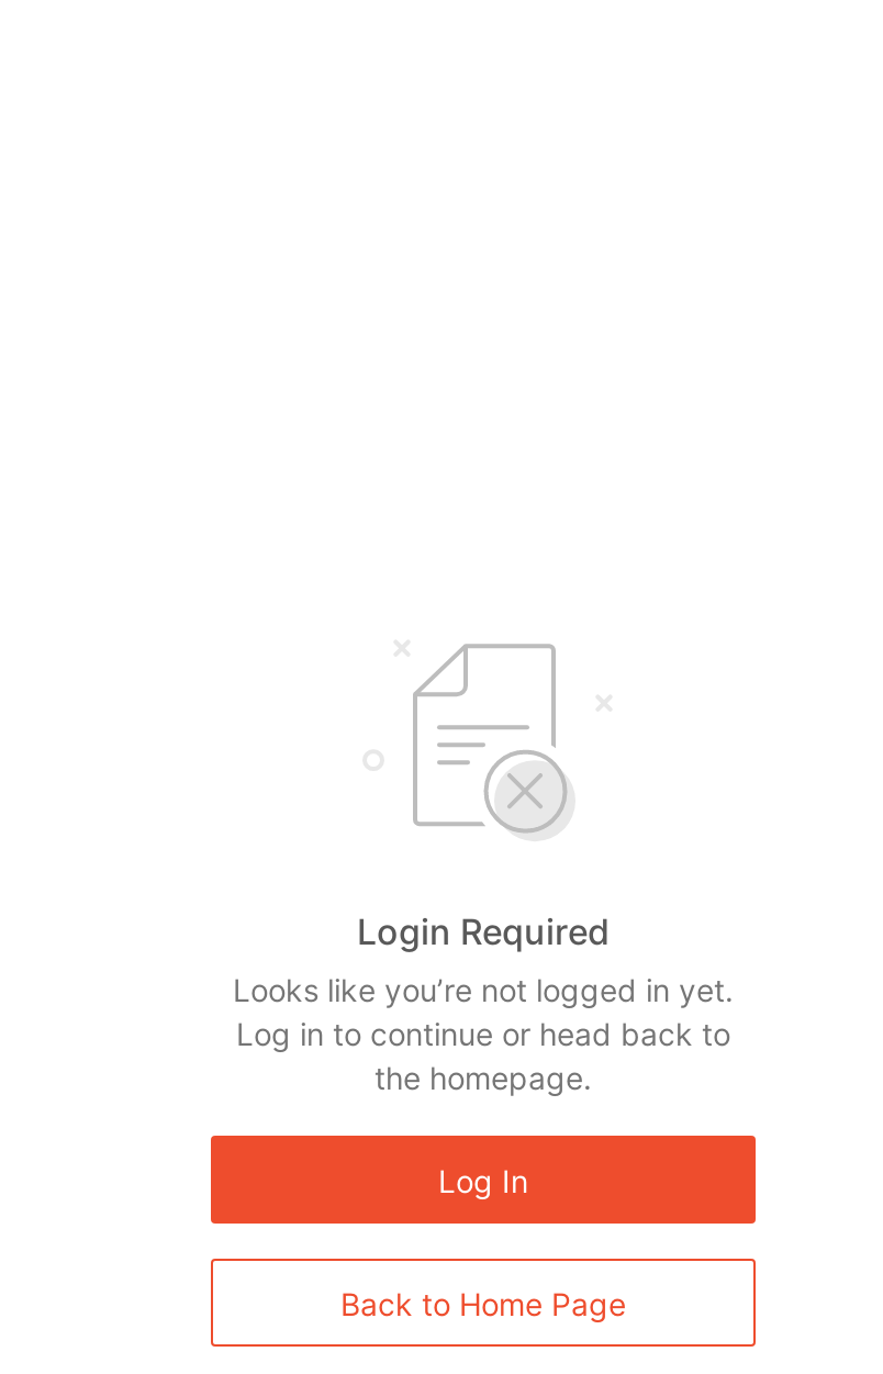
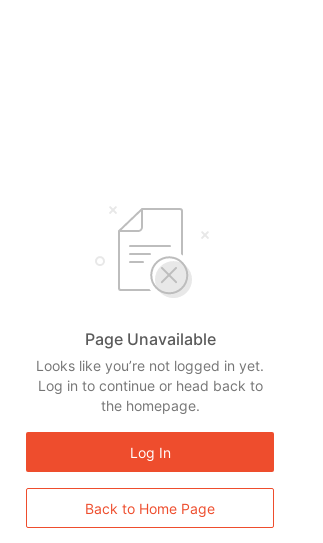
[357,909,610,953] Login Required -> [84,329,215,349] Page Unavailable

